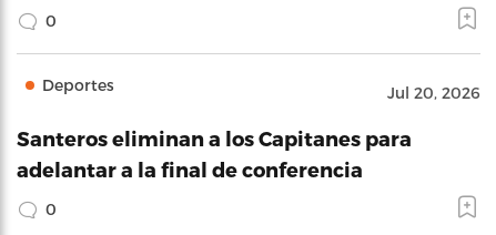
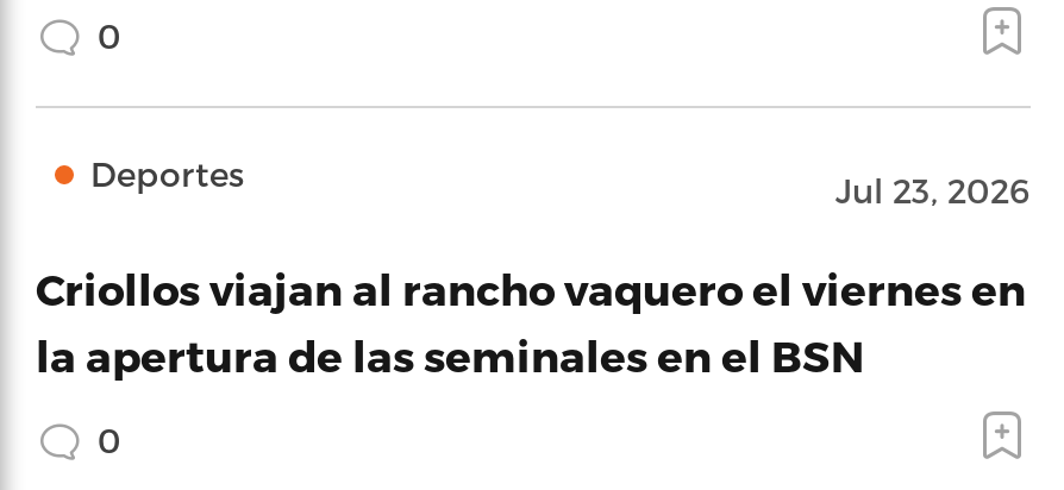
[387,83,480,102] Jul 20, 2026 -> [835,170,1031,211] Jul 23, 2026
[17,126,412,181] Santeros eliminan a los Capitanes para | adelantar a la final de conferencia -> [36,263,1026,379] Criollos viajan al rancho vaquero el viernes en | la apertura de las seminales en el BSN

